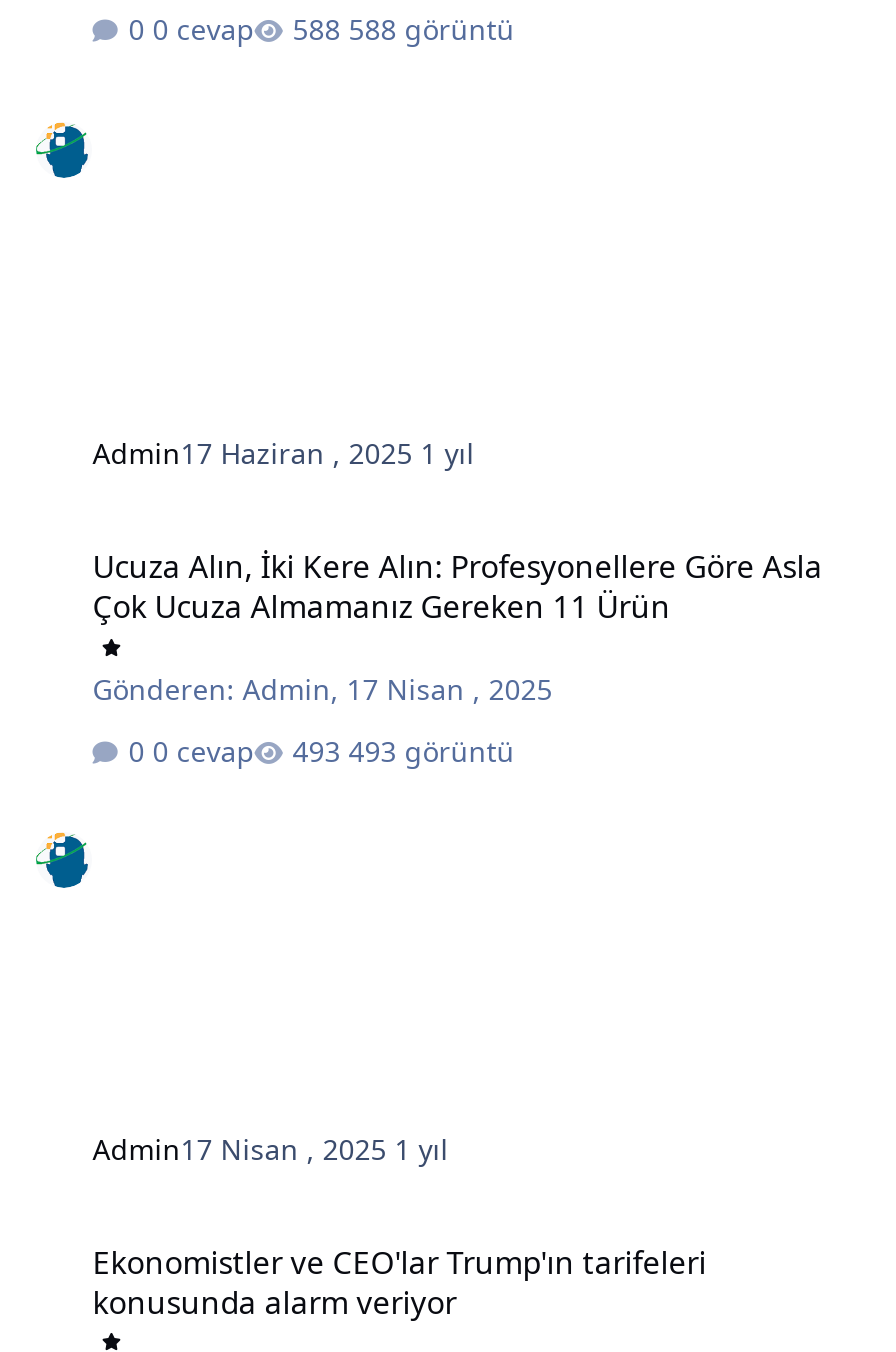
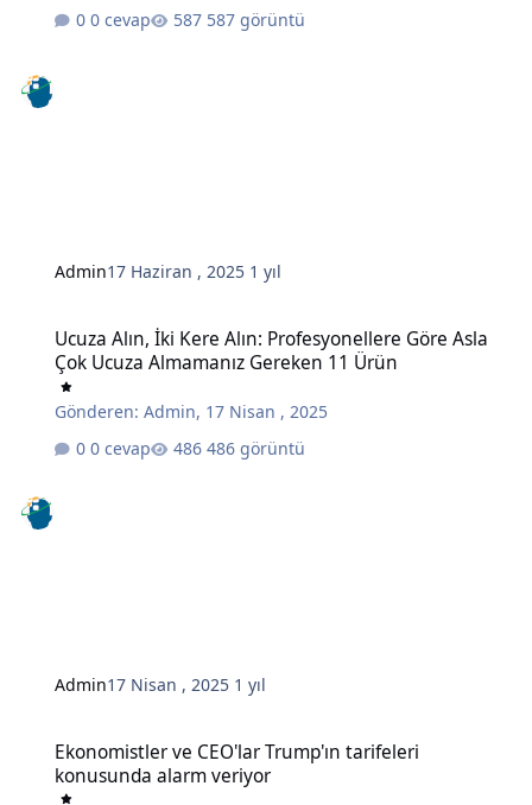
[348,11,514,49] 588 görüntü -> [207,9,305,31] 587 görüntü
[348,733,514,771] 493 görüntü -> [207,437,305,460] 486 görüntü

